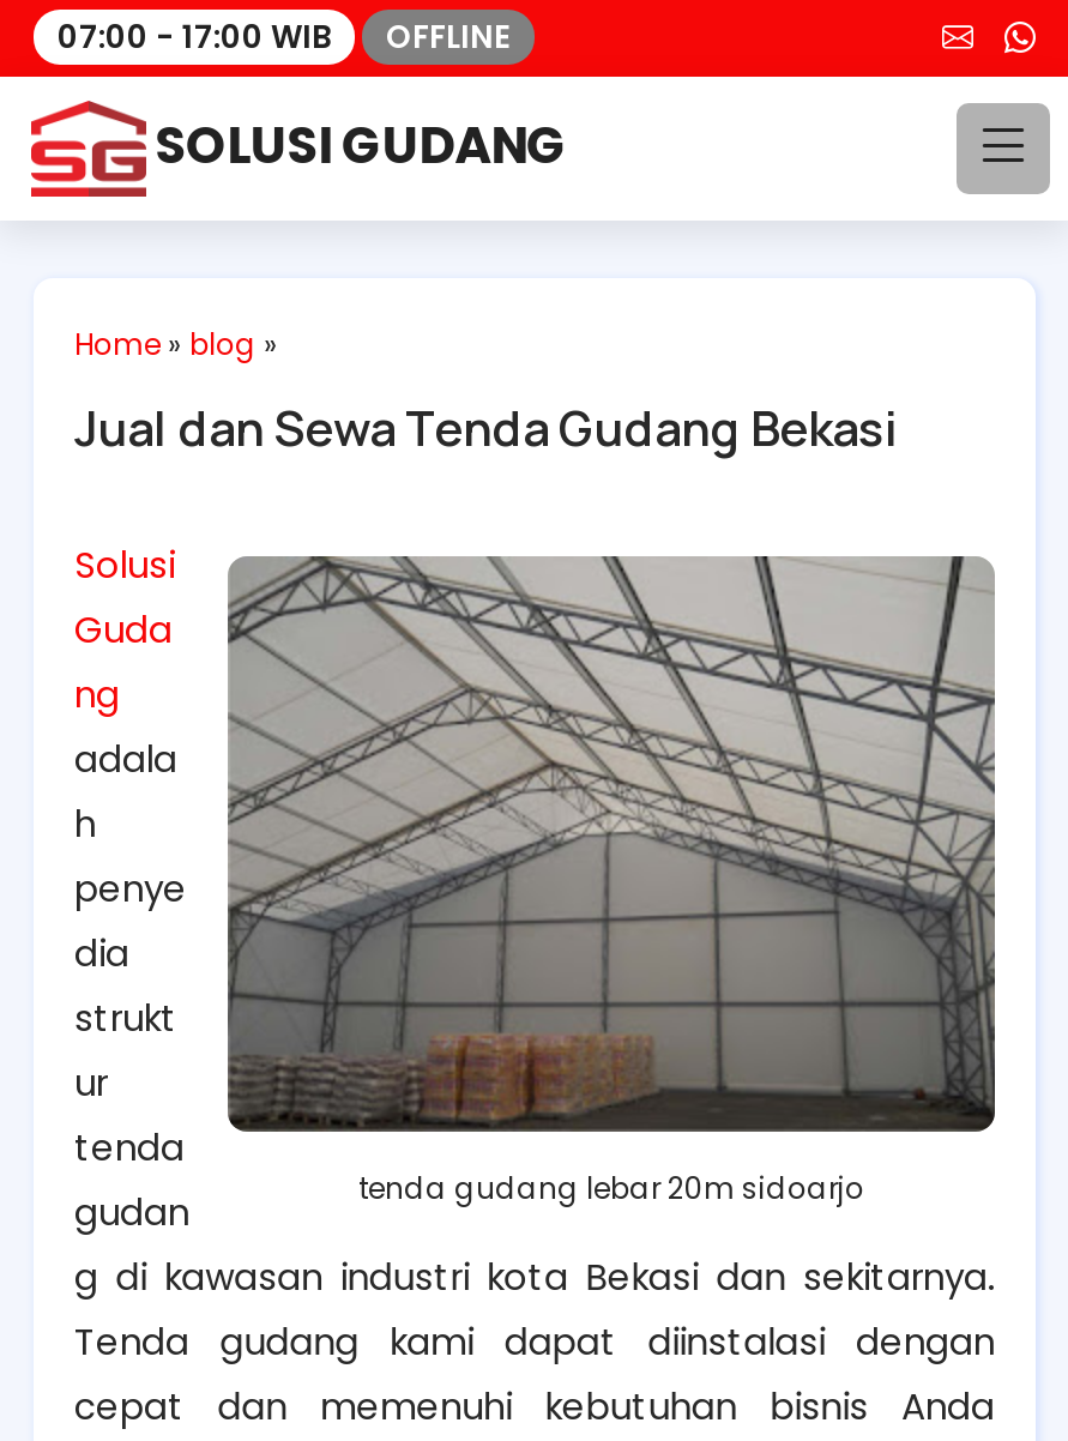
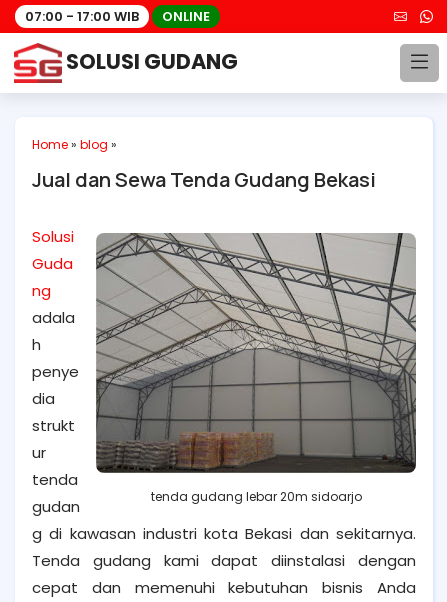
[386,14,511,60] OFFLINE -> [162,7,210,26] ONLINE

